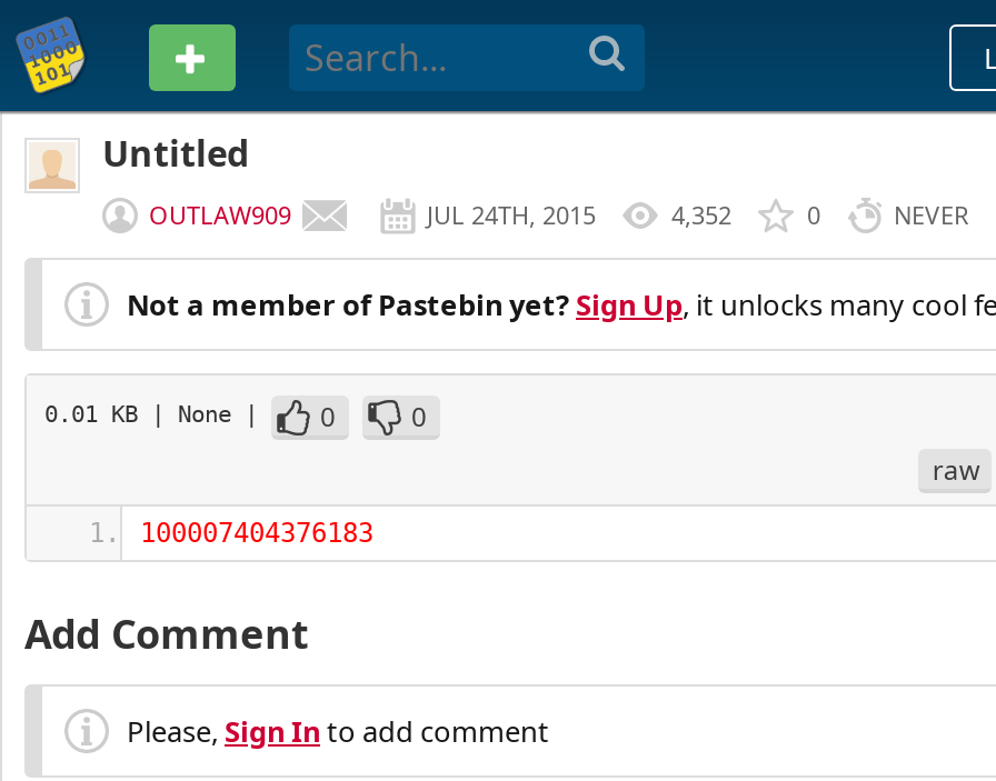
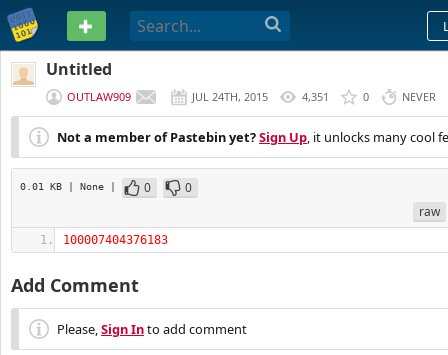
[671,198,731,231] 4,352 -> [302,89,329,104] 4,351

